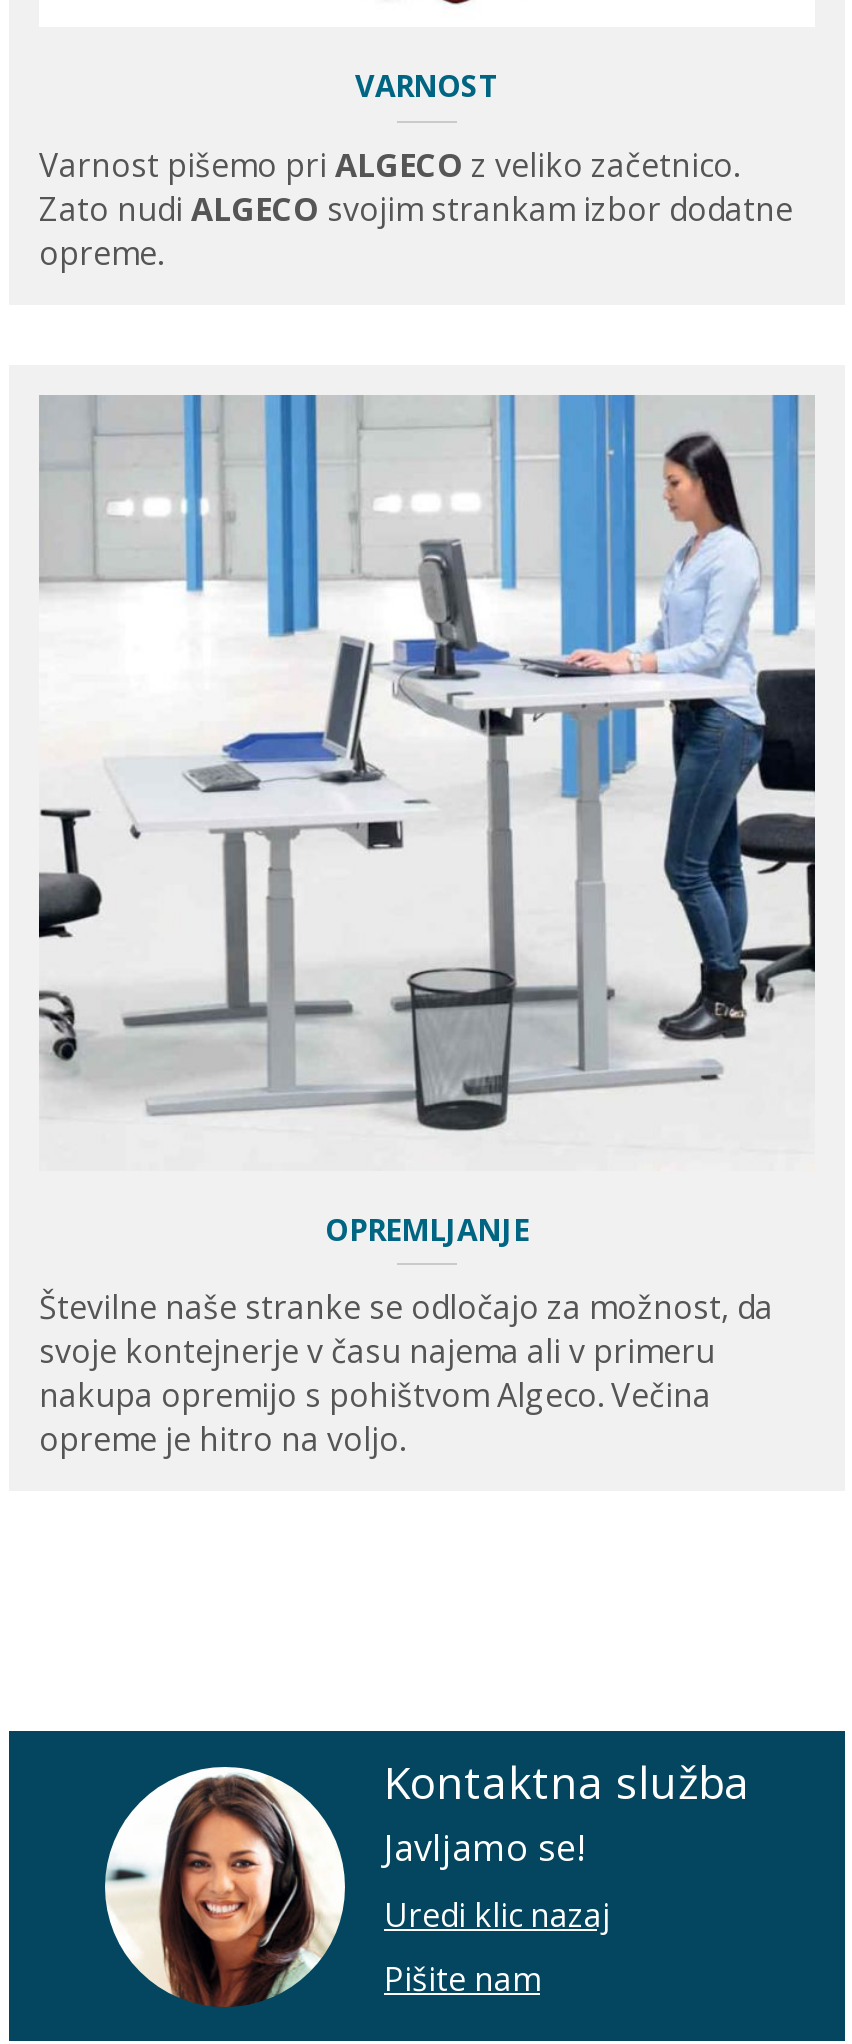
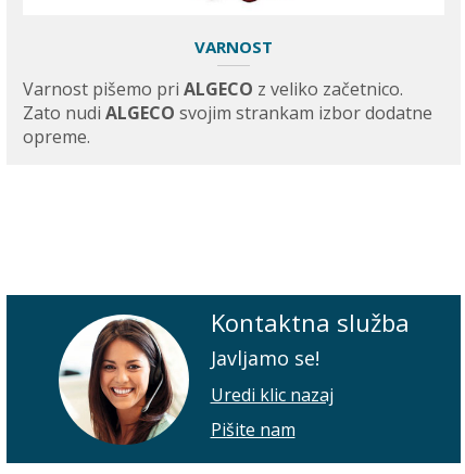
[37,392,817,1461] [image] | OPREMLJANJE | Številne naše stranke se odločajo za možnost, da | svoje kontejnerje v času najema ali v primeru | nakupa opremijo s pohištvom Algeco. Večina | opreme je hitro na voljo. -> none

